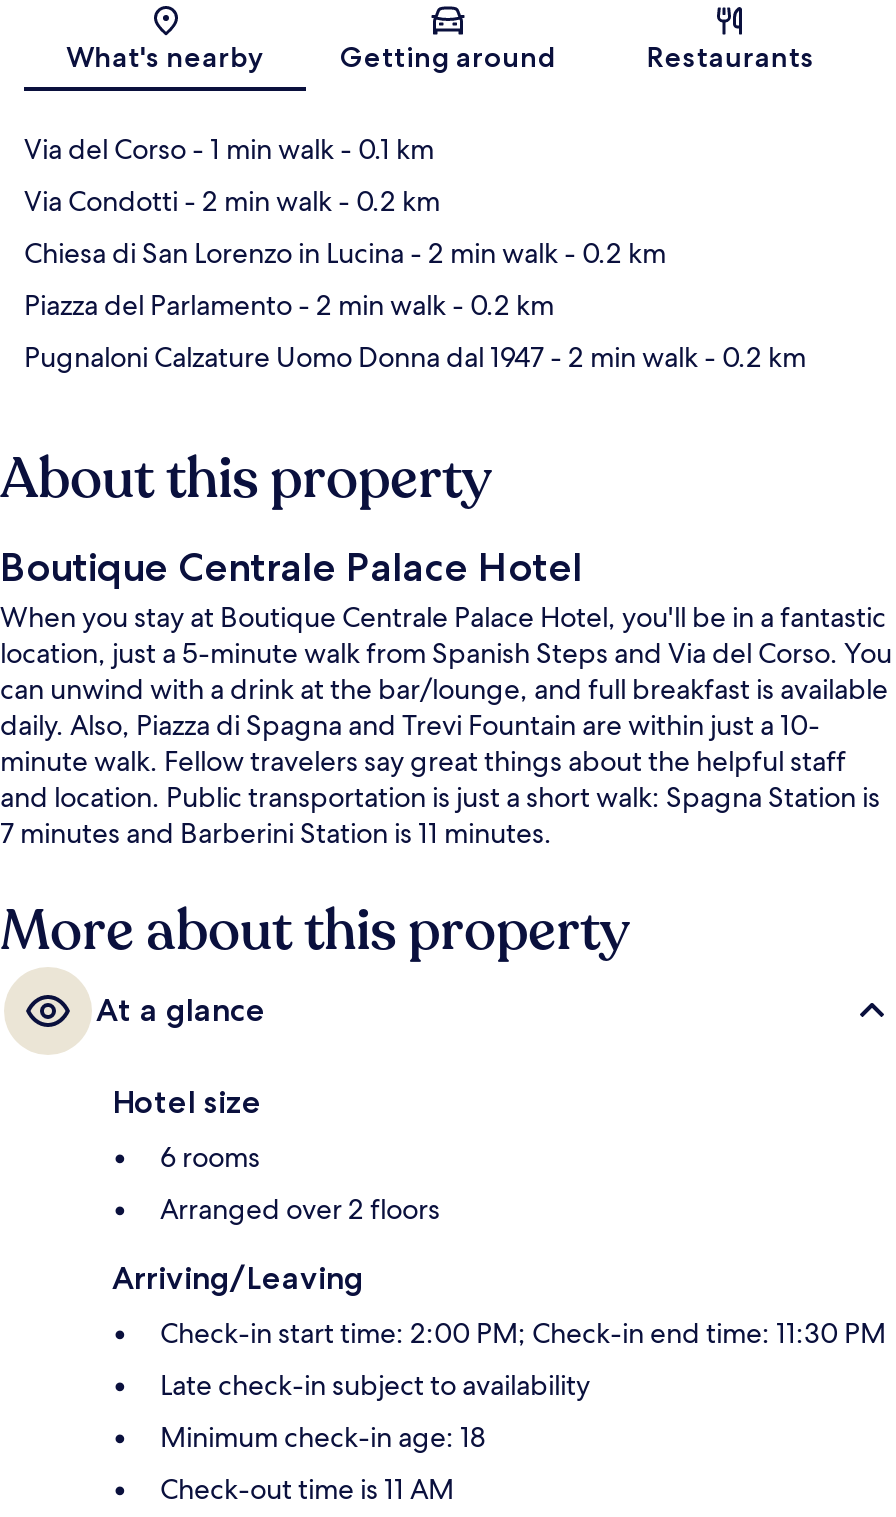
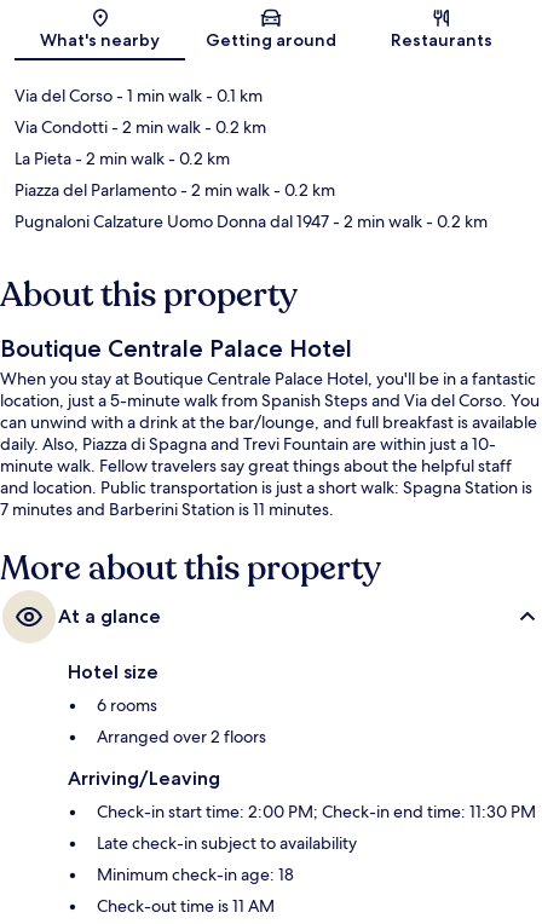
[24,236,666,272] Chiesa di San Lorenzo in Lucina - 2 min walk - 0.2 km -> [15,148,230,170] La Pieta - 2 min walk - 0.2 km

